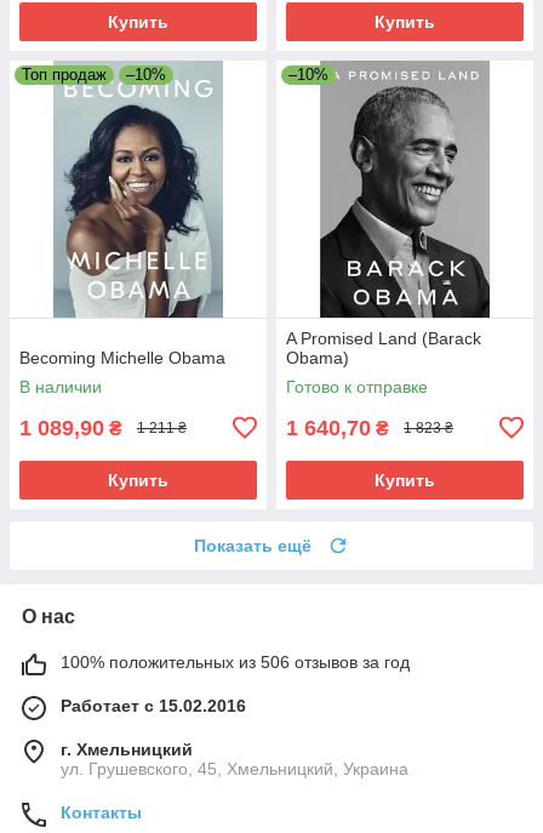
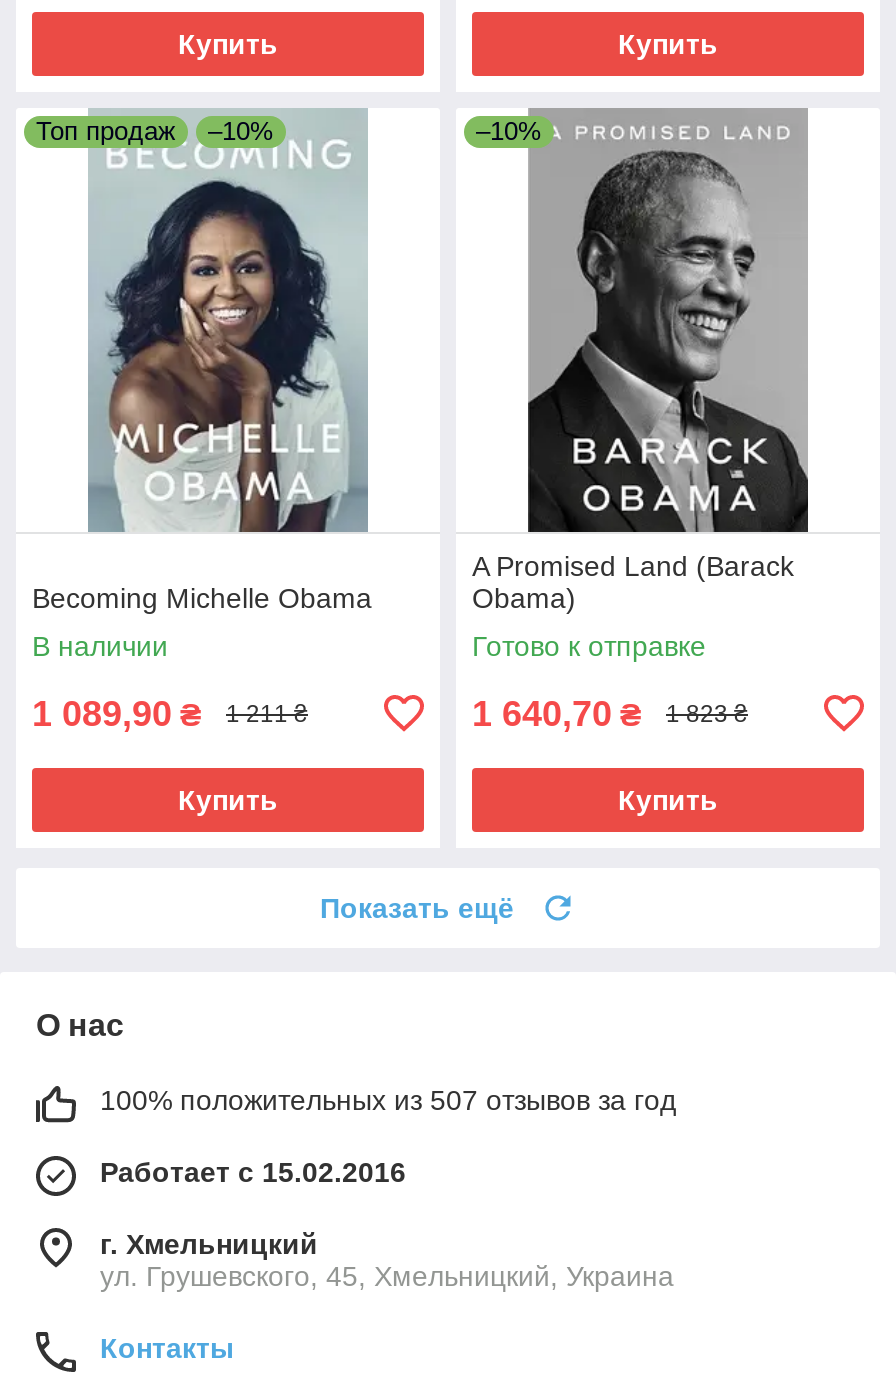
[61,652,410,671] 100% положительных из 506 отзывов за год -> [100,1084,676,1116] 100% положительных из 507 отзывов за год

